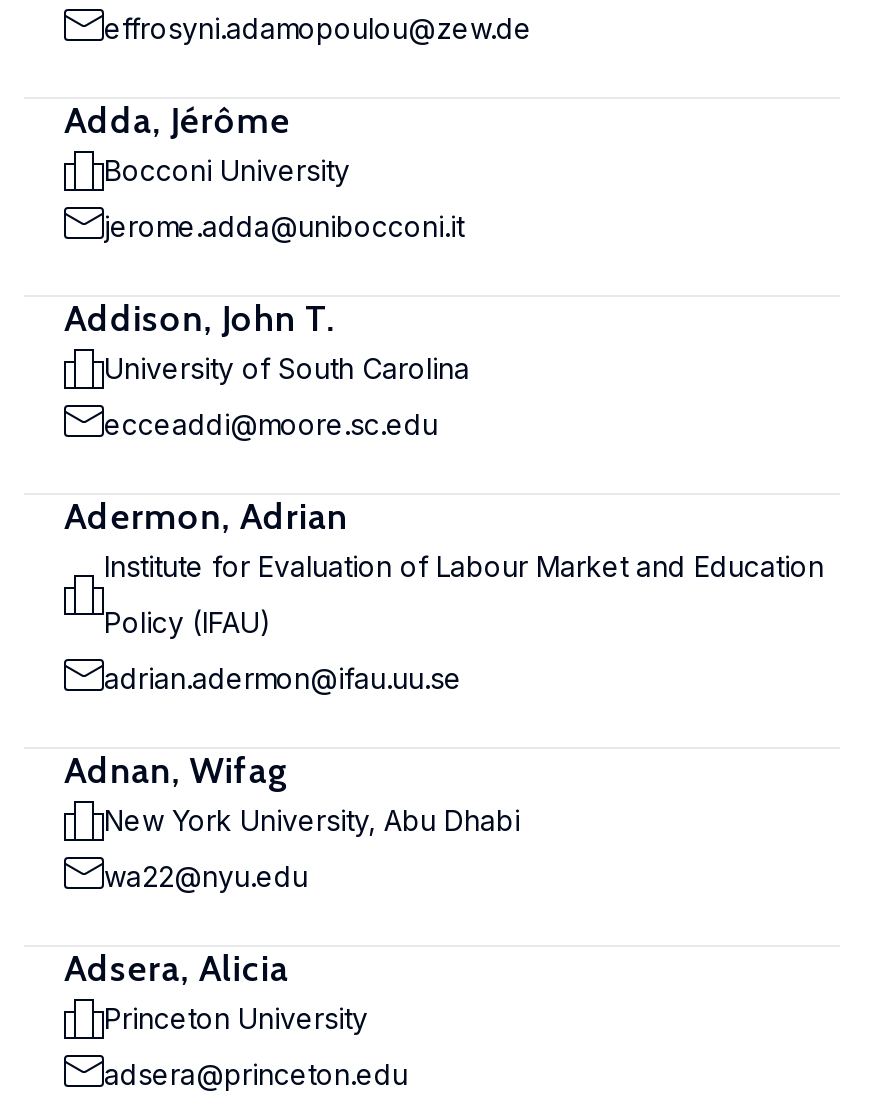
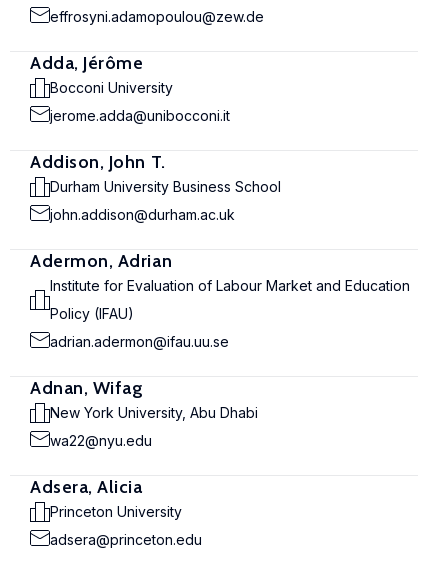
[104,351,470,385] University of South Carolina -> [50,178,281,195] Durham University Business School
[104,407,438,441] ecceaddi@moore.sc.edu -> [50,206,235,223] john.addison@durham.ac.uk

